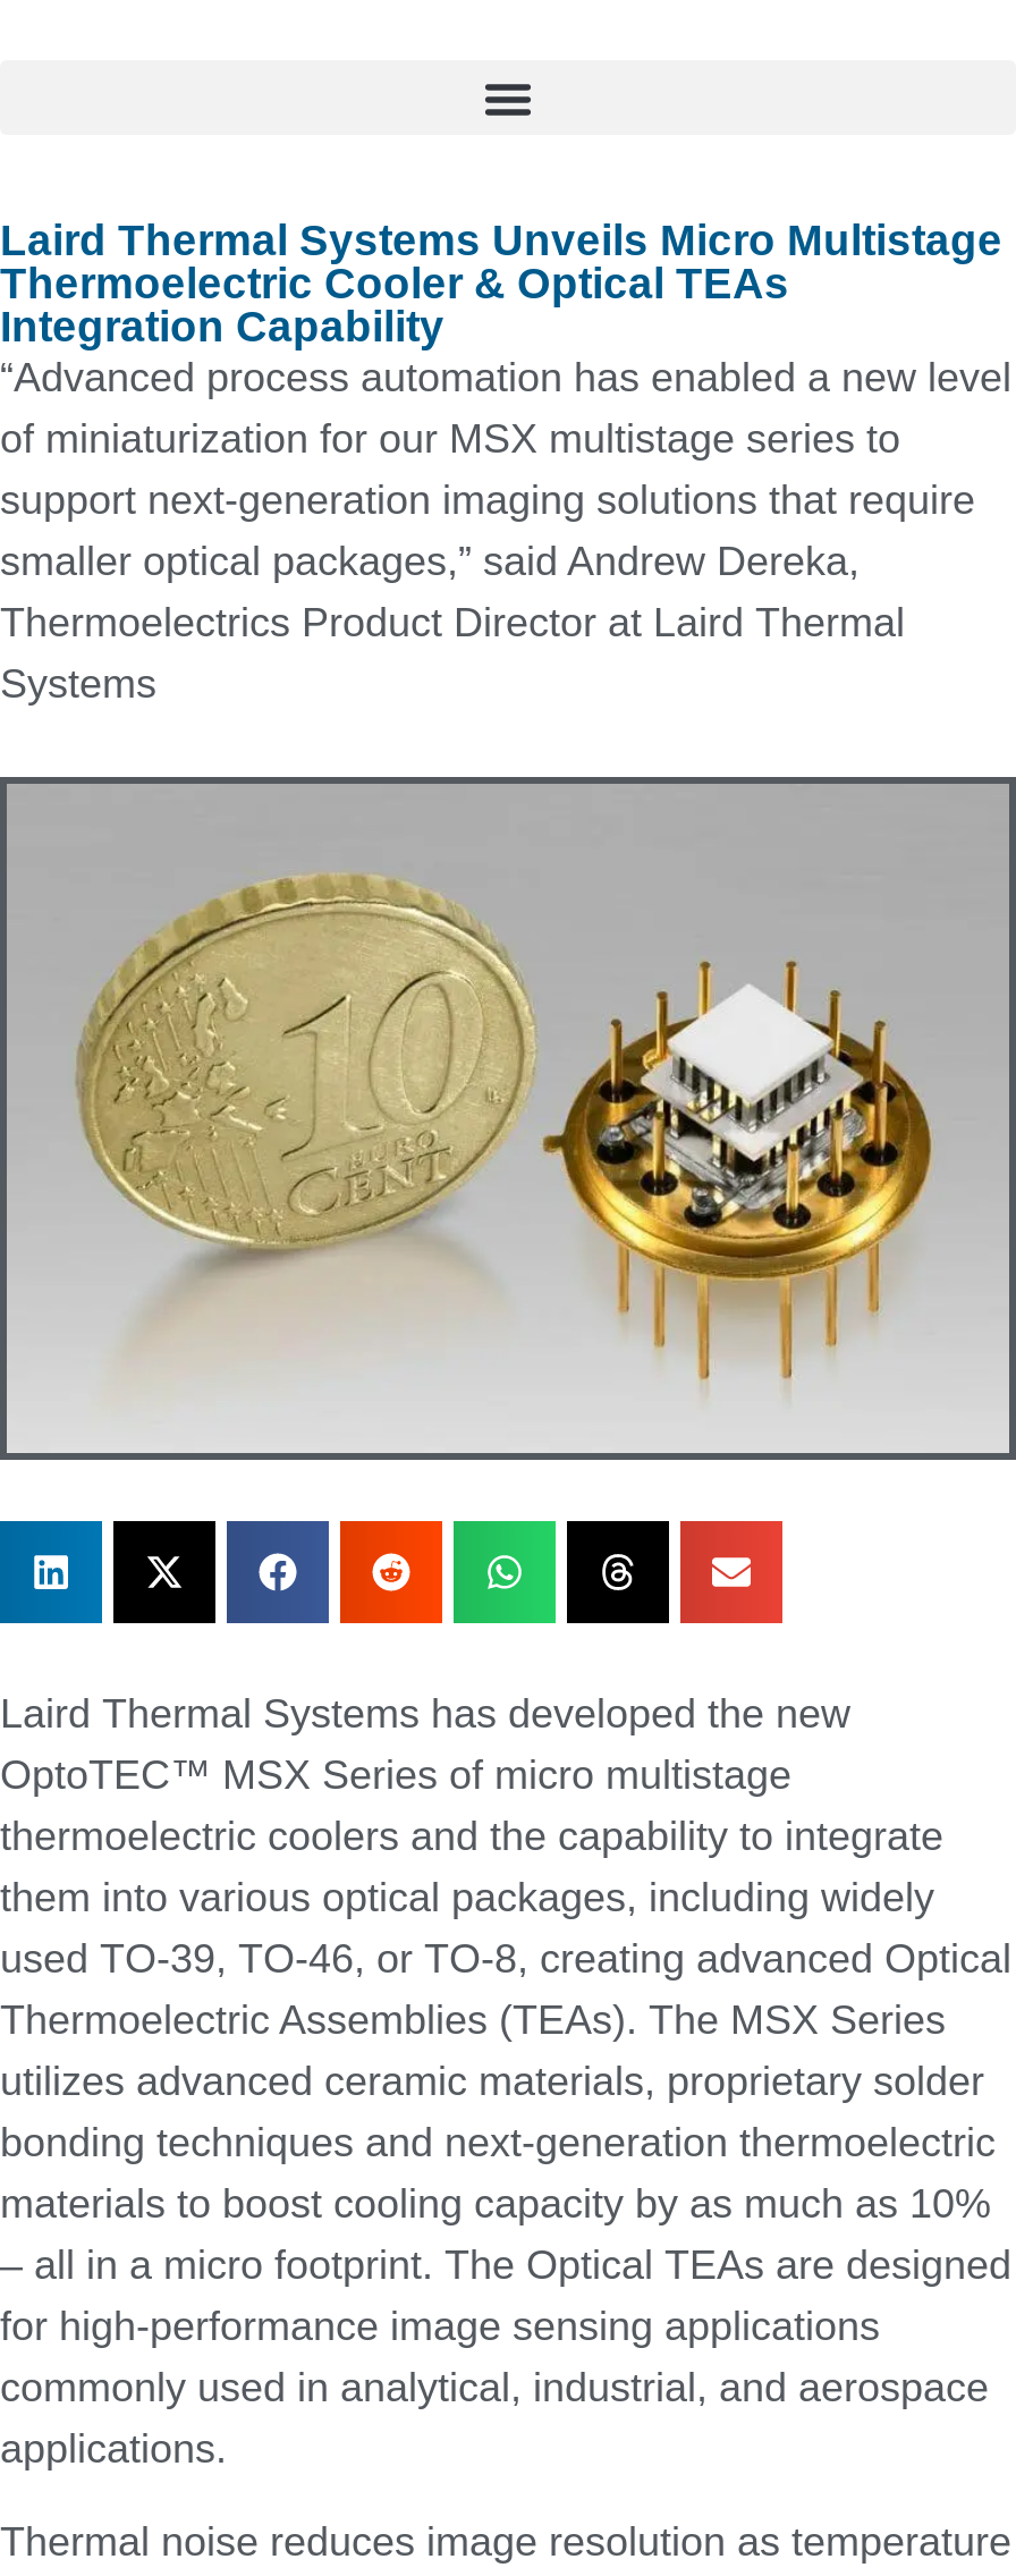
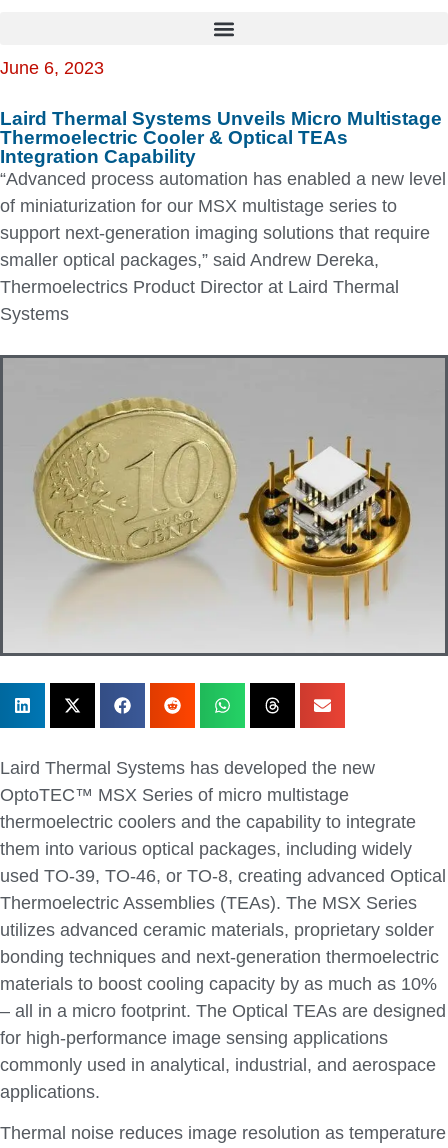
none -> [0,58,104,78] June 6, 2023

